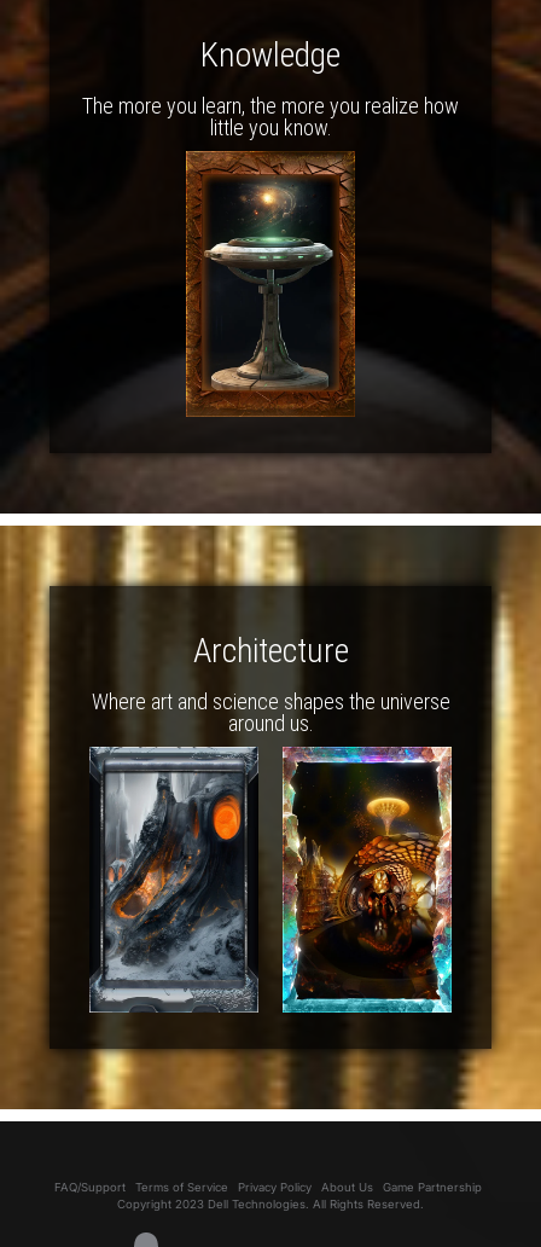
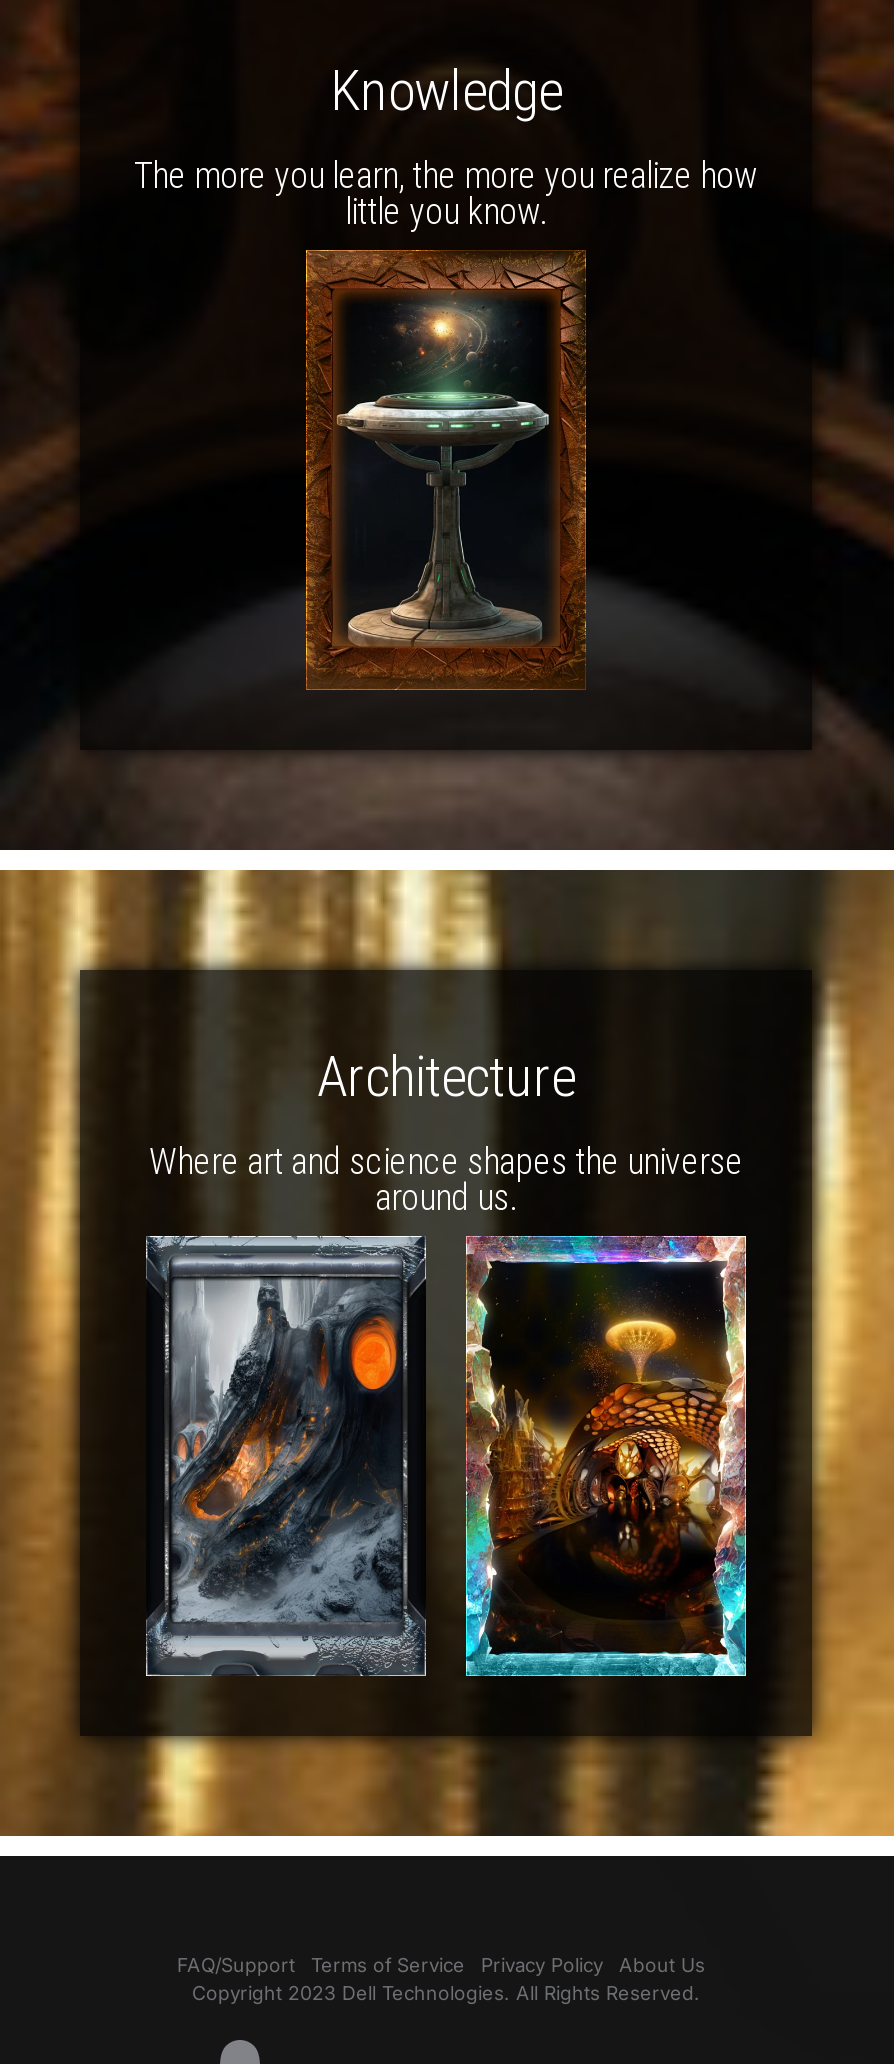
[382,1181,481,1194] Game Partnership -> none

